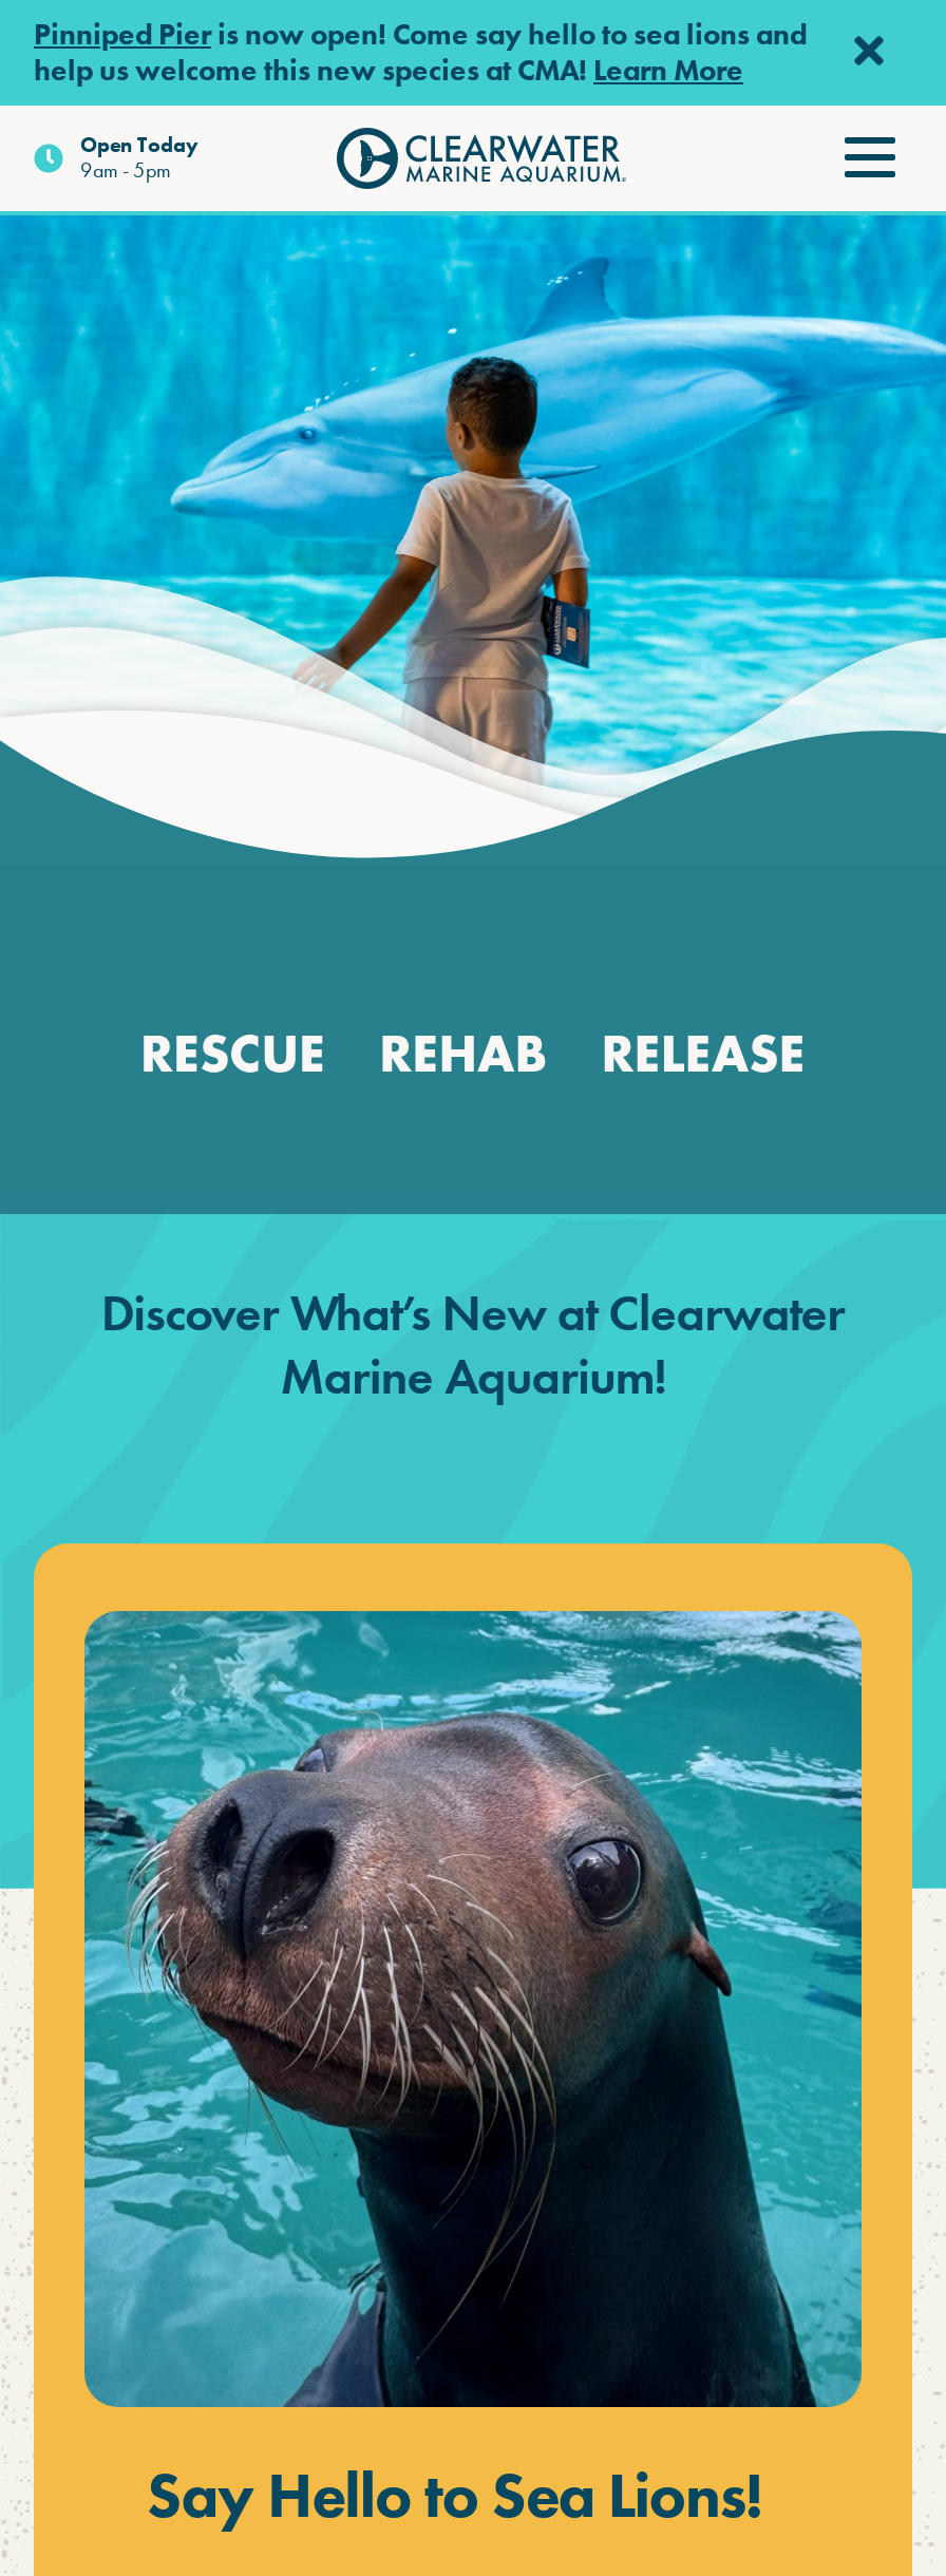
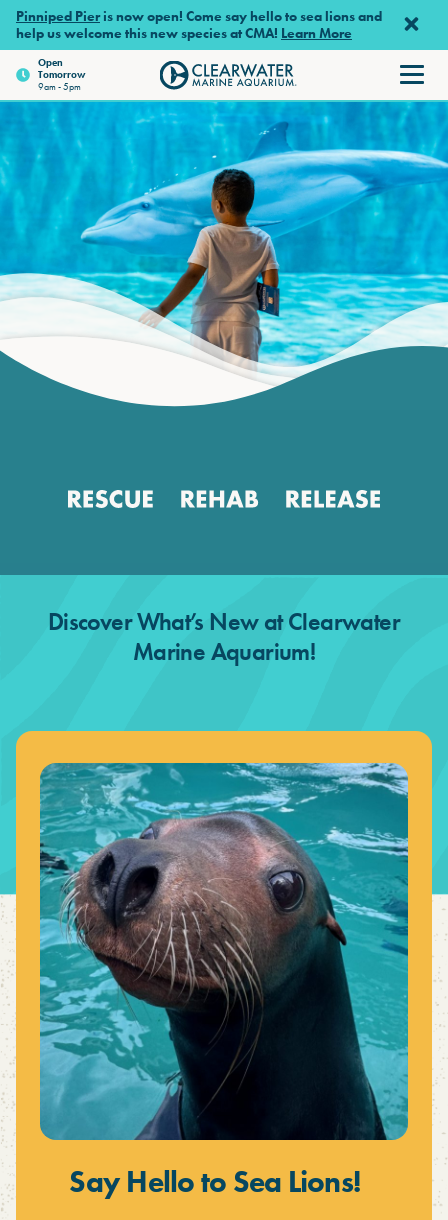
[80,131,198,158] Open Today -> [38,56,86,81] Open | Tomorrow

